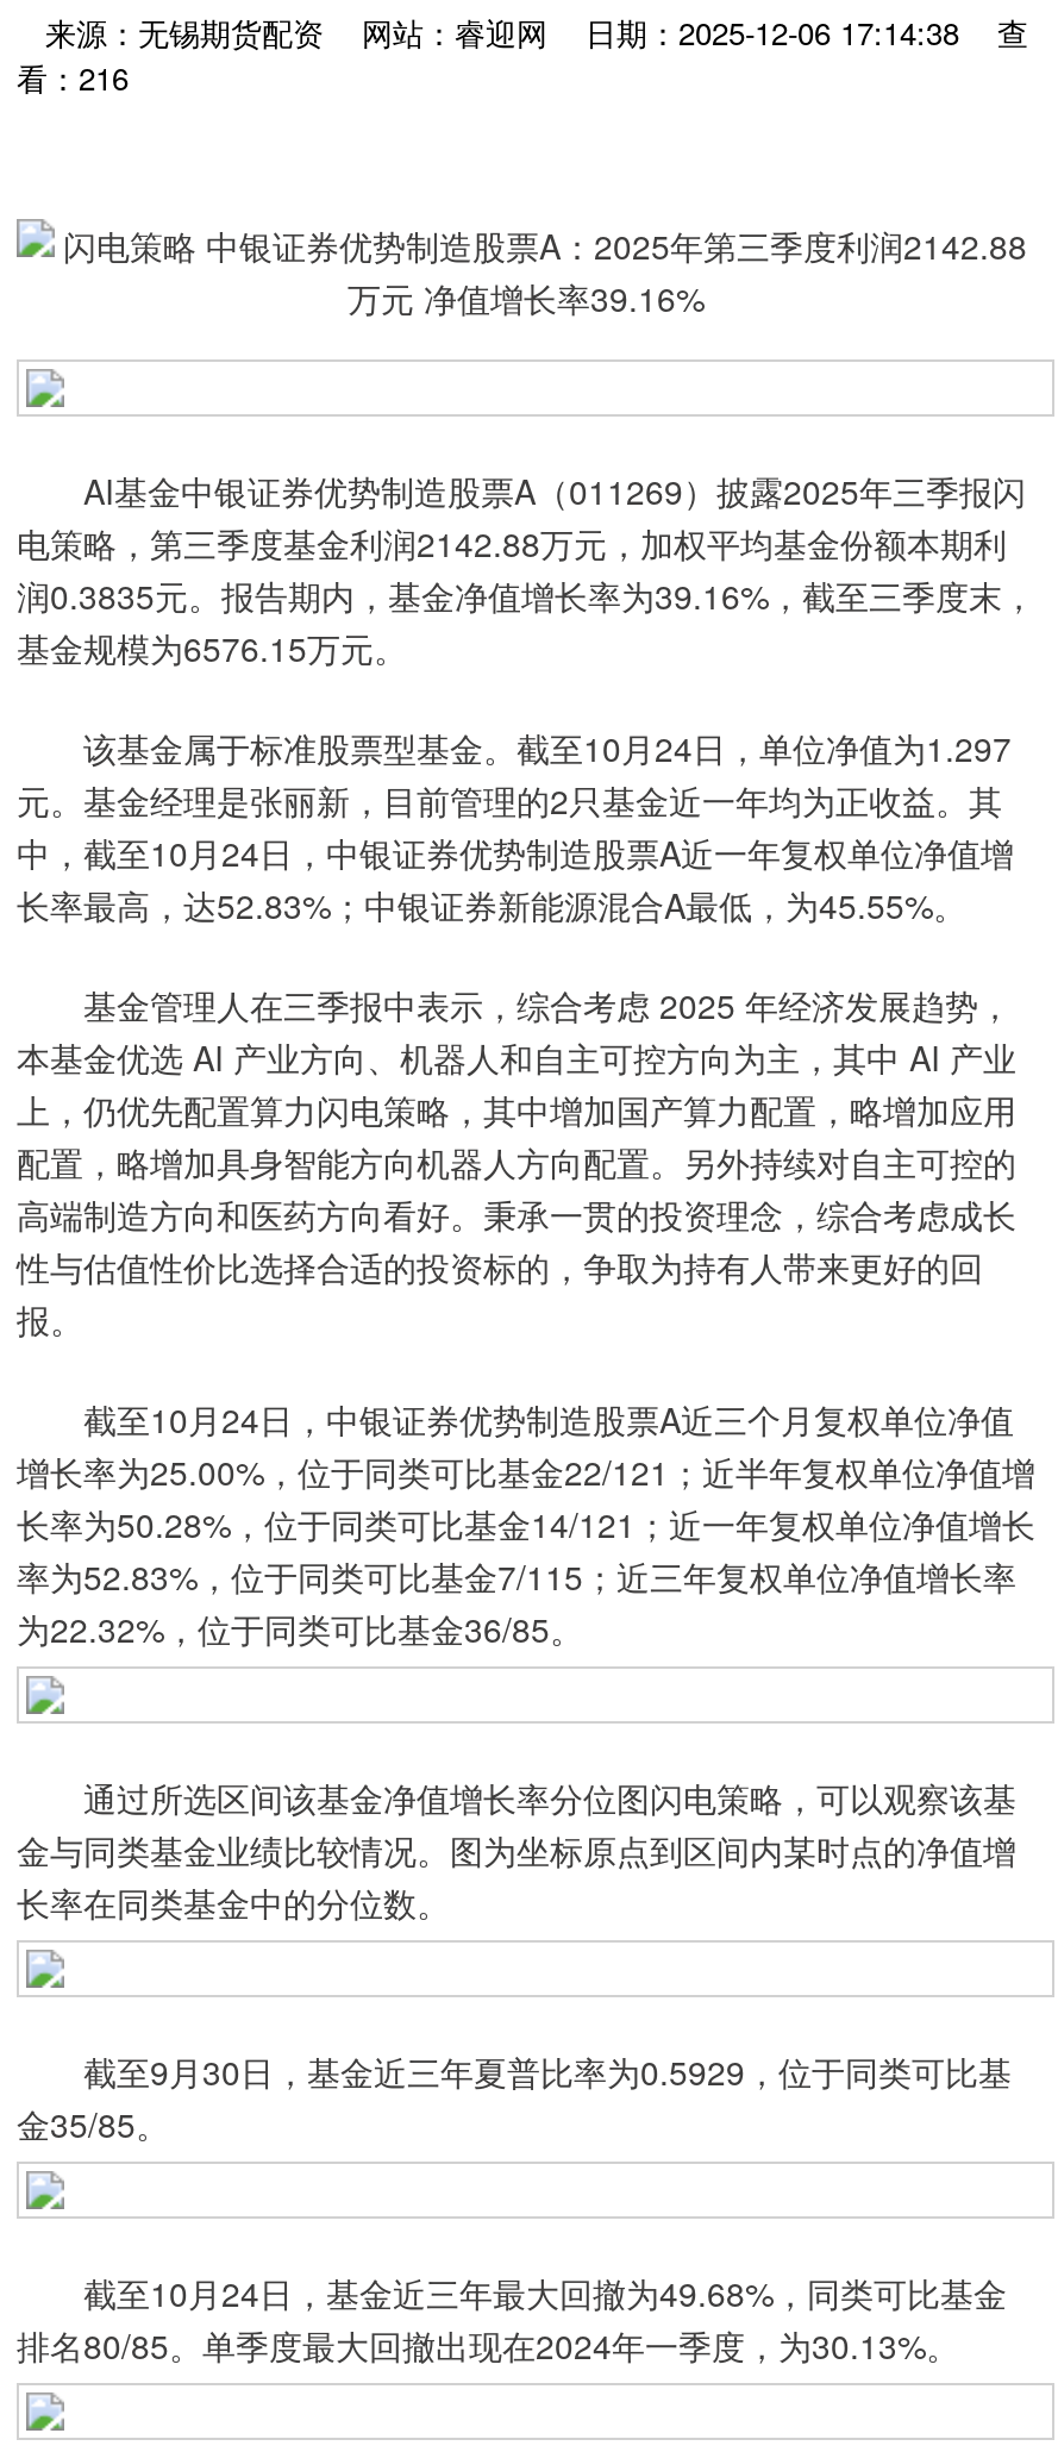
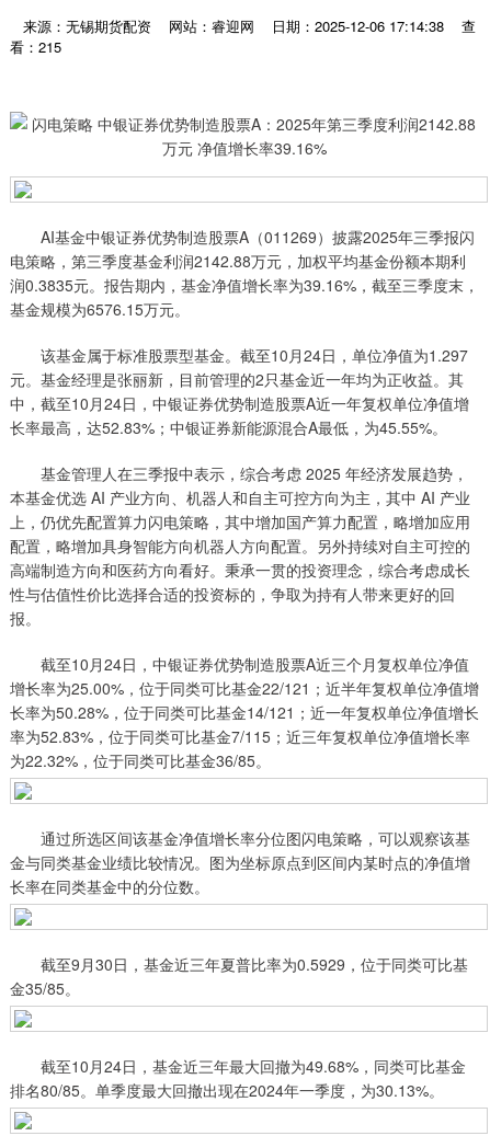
[17,55,129,100] 看：216 -> [10,36,61,57] 看：215

